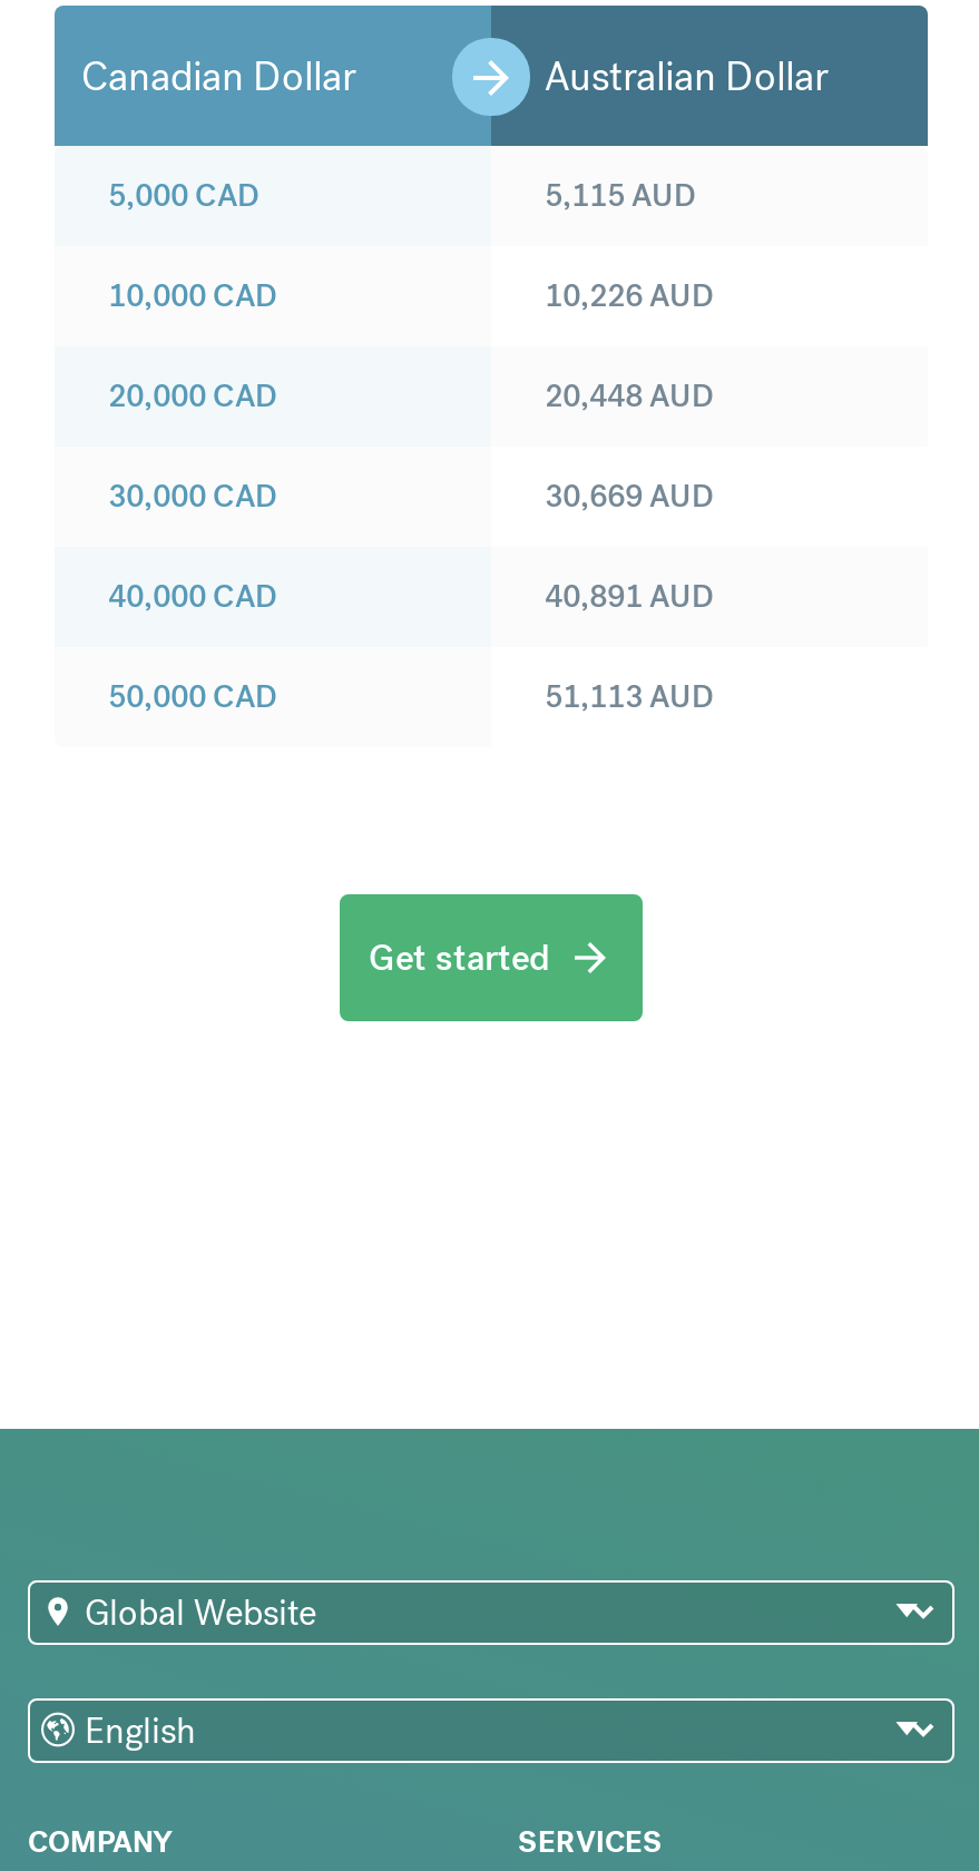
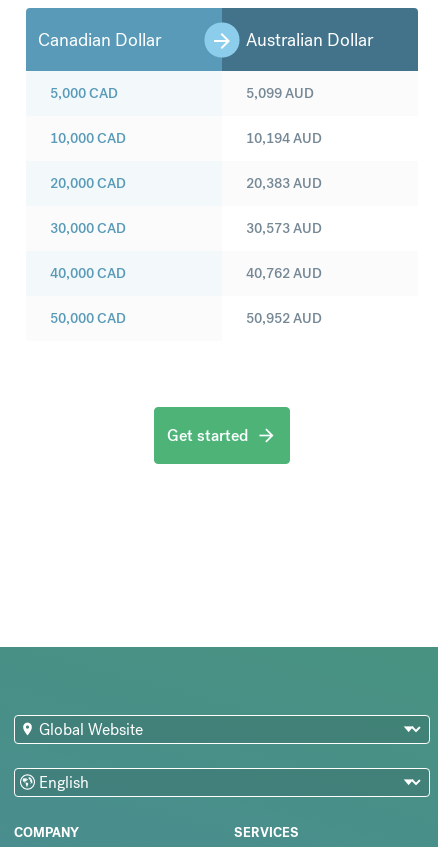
[545,175,696,215] 5,115 AUD -> [246,84,314,102] 5,099 AUD
[545,276,714,316] 10,226AUD -> [246,129,322,147] 10,194AUD
[545,376,714,416] 20,448 AUD -> [246,174,322,192] 20,383 AUD
[545,476,714,516] 30,669 AUD -> [246,219,322,237] 30,573 AUD
[545,576,714,616] 40,891 AUD -> [246,264,322,282] 40,762 AUD
[545,676,714,717] 51,113 AUD -> [246,309,322,327] 50,952 AUD

